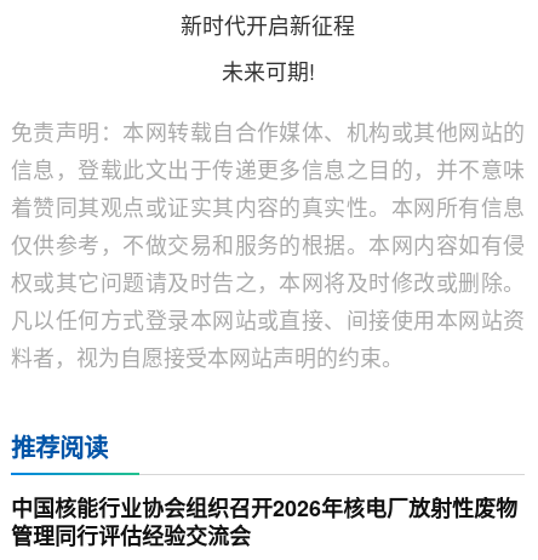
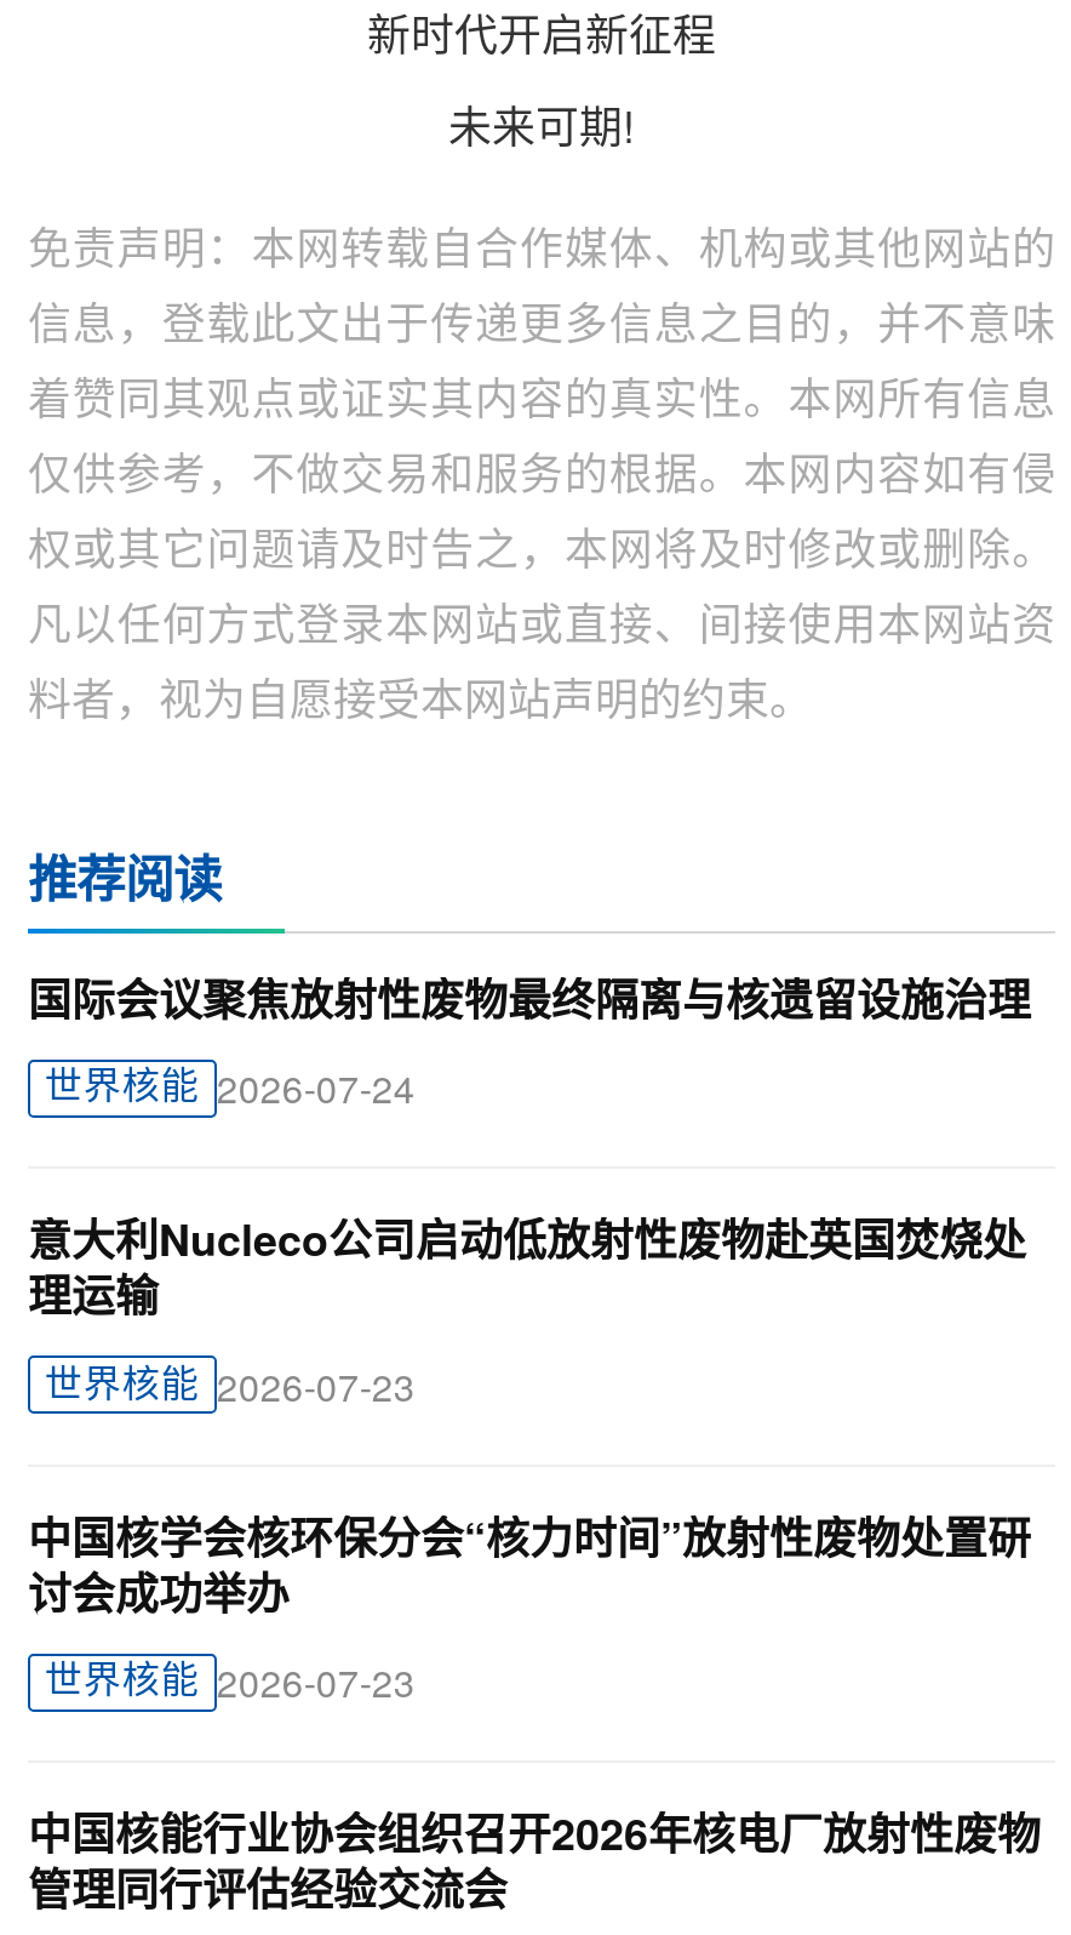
none -> [28,982,1031,1708] 国际会议聚焦放射性废物最终隔离与核遗留设施治理 | 世界核能 2026-07-24 | 意大利Nucleco公司启动低放射性废物赴英国焚烧处 | 理运输 | 世界核能 2026-07-23 | 中国核学会核环保分会“核力时间”放射性废物处置研 | 讨会成功举办 | 世界核能 2026-07-23

